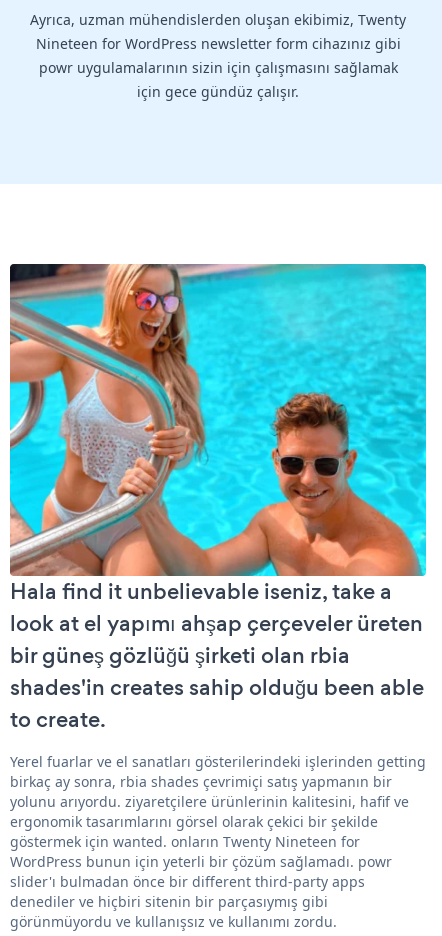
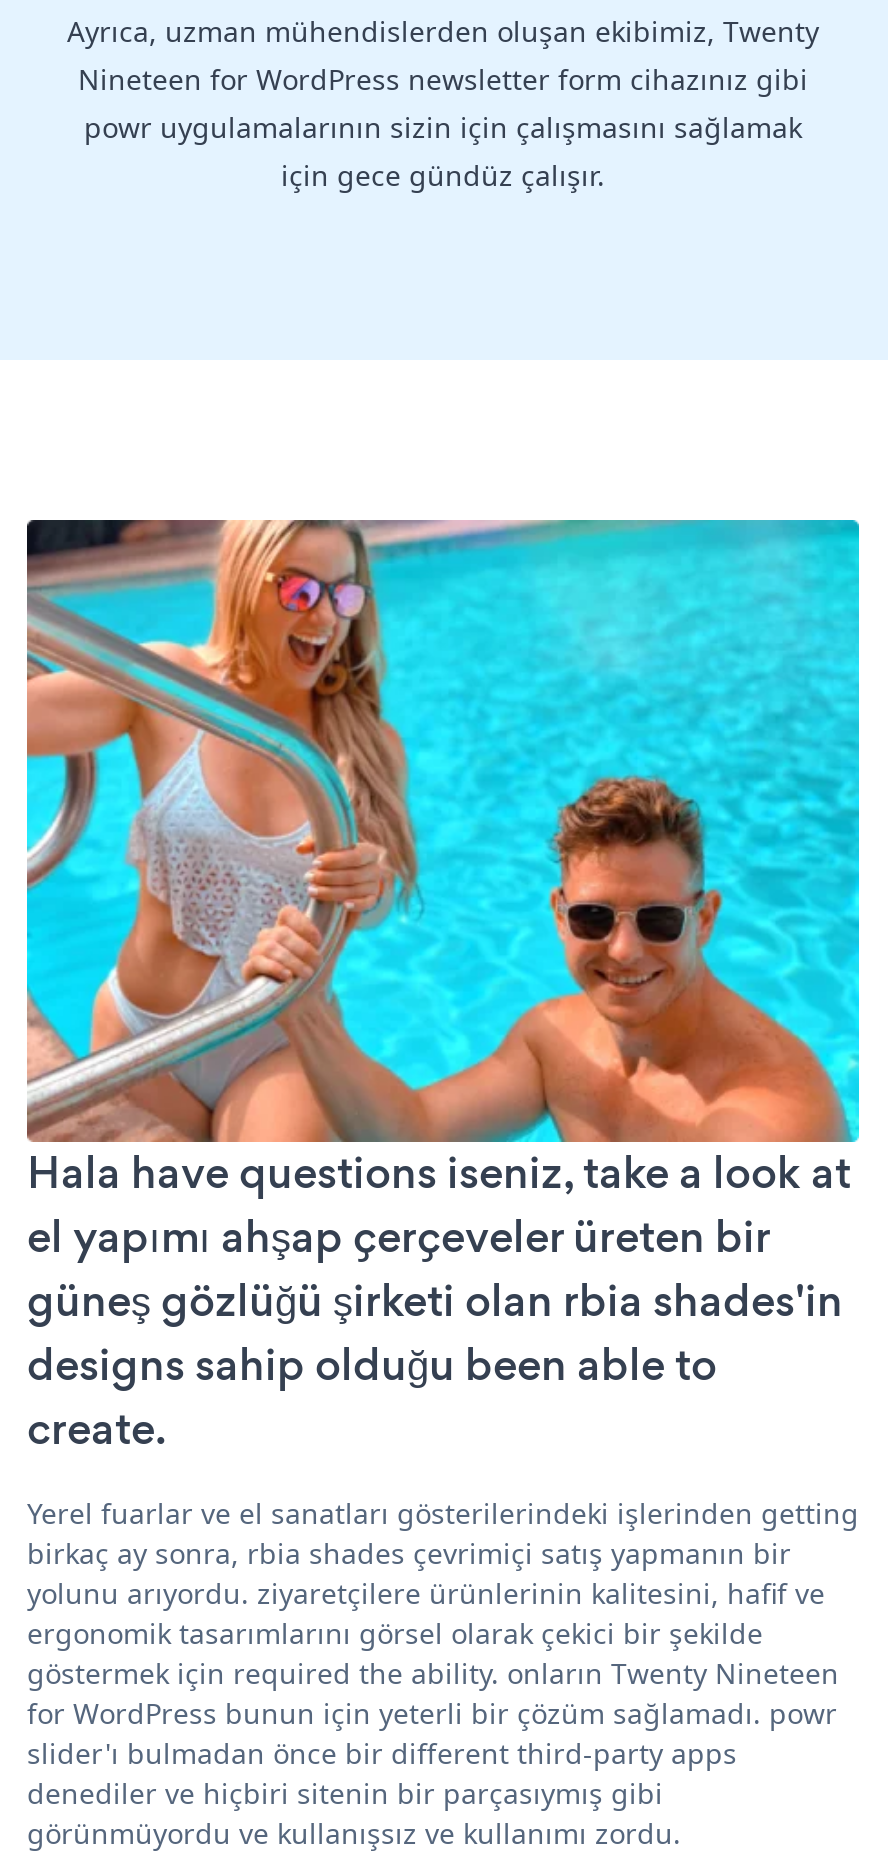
[10,576,424,735] Hala find it unbelievable iseniz, take a | look at el yapımı ahşap çerçeveler üreten | bir güneş gözlüğü şirketi olan rbia | shades'in creates sahip olduğu been able | to create. -> [27,1143,851,1461] Hala have questions iseniz, take a look at | el yapımı ahşap çerçeveler üreten bir | güneş gözlüğü şirketi olan rbia shades'in | designs sahip olduğu been able to | create.
[10,832,392,871] göstermek için wanted. onların Twenty Nineteen for | WordPress bunun için yeterli bir çözüm sağlamadı. powr -> [27,1655,839,1733] göstermek için required the ability. onların Twenty Nineteen | for WordPress bunun için yeterli bir çözüm sağlamadı. powr

